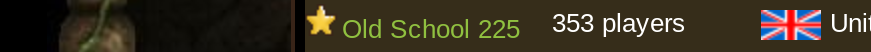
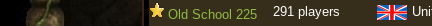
[342,8,686,44] Old School 225 353 players -> [167,4,339,22] Old School 225 291 players

